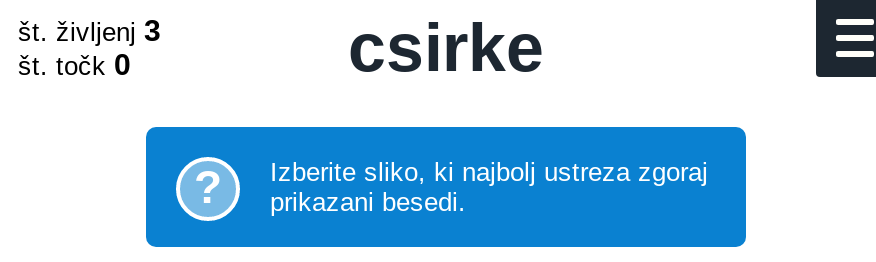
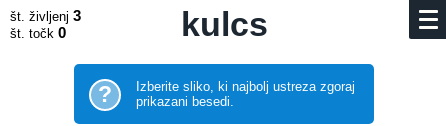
[348,9,544,85] csirke -> [180,5,267,43] kulcs

